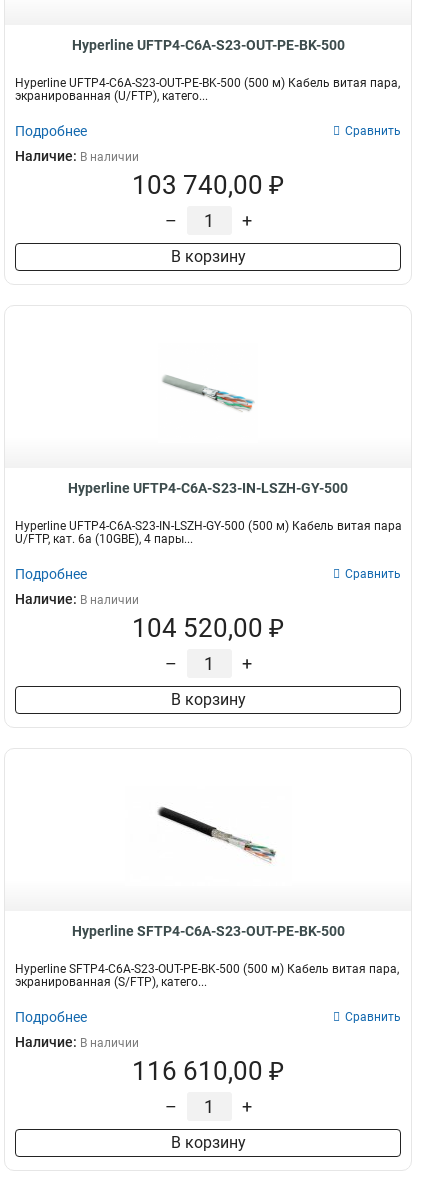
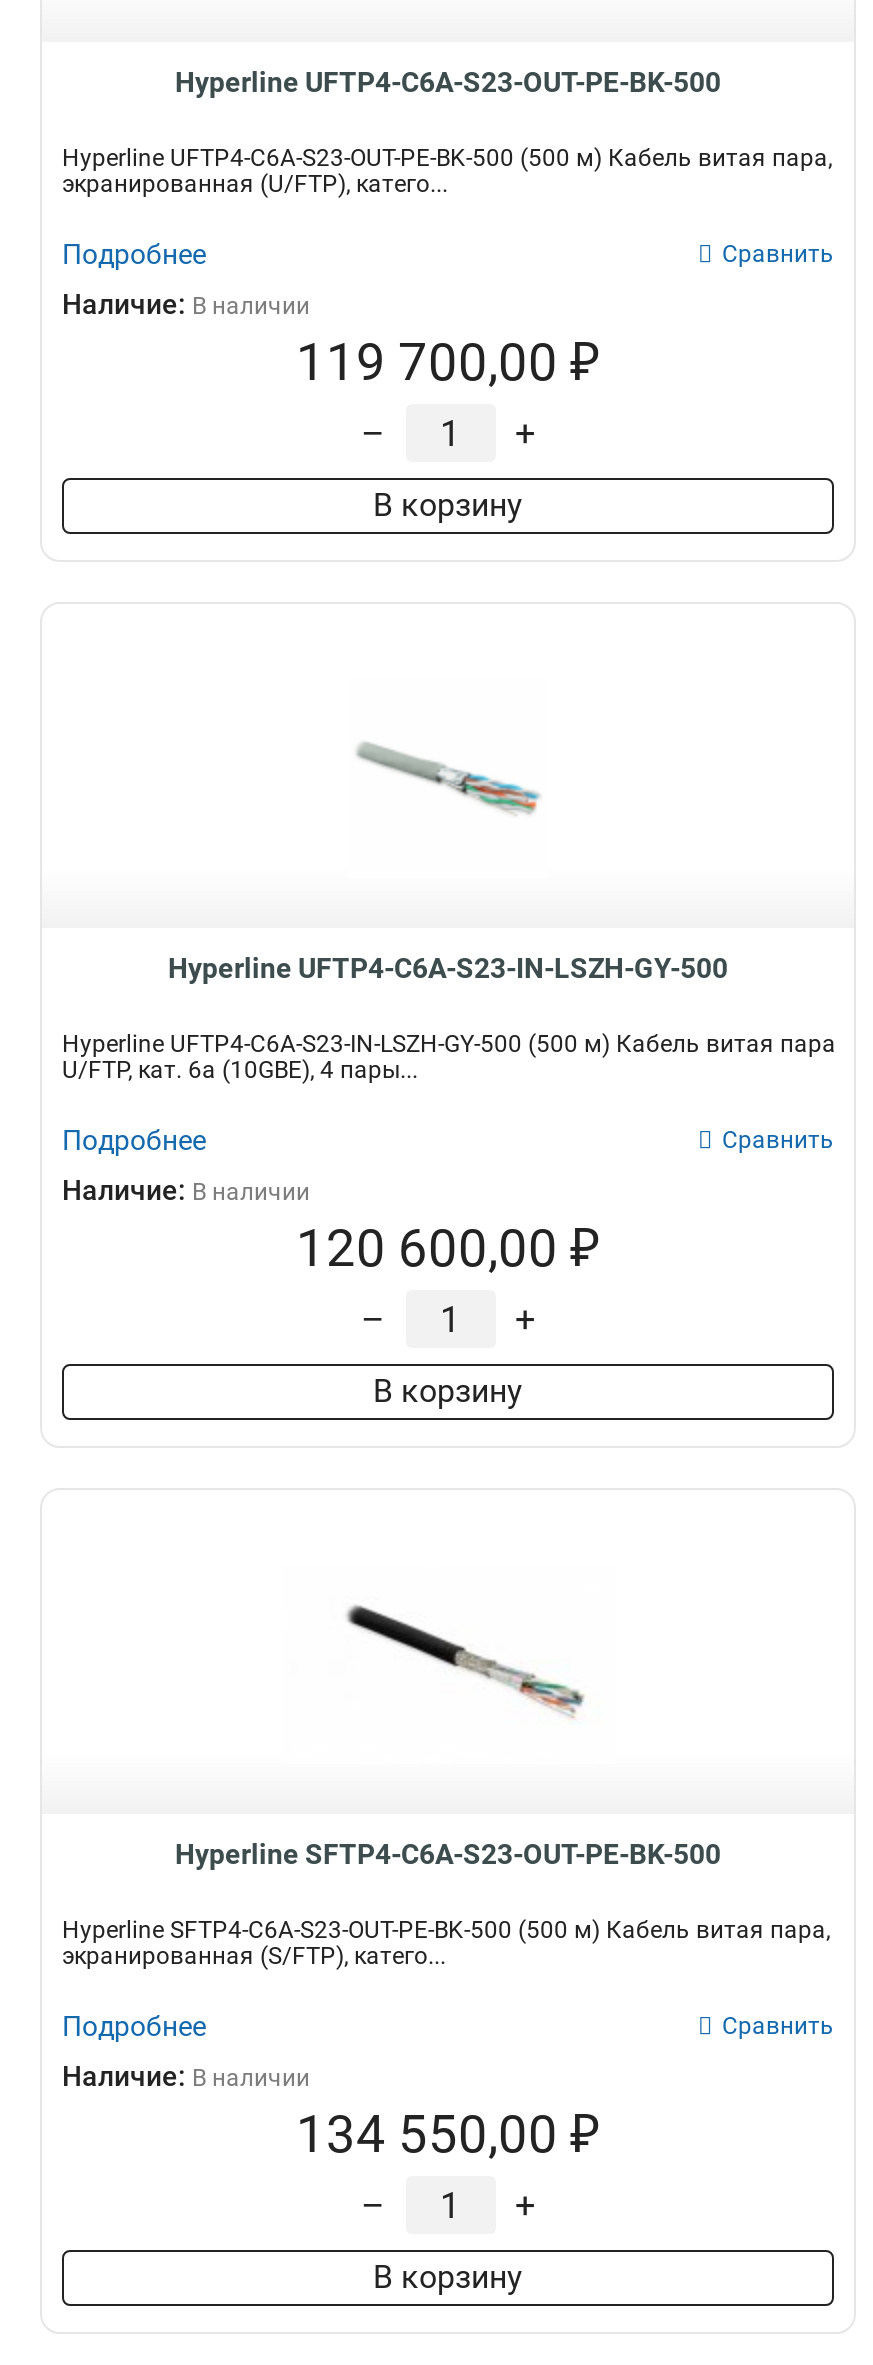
[132,170,284,200] 103 740,00 ₽ -> [296,332,600,392] 119 700,00 ₽
[132,613,284,643] 104 520,00 ₽ -> [296,1218,600,1278] 120 600,00 ₽
[132,1056,284,1086] 116 610,00 ₽ -> [296,2104,600,2164] 134 550,00 ₽

